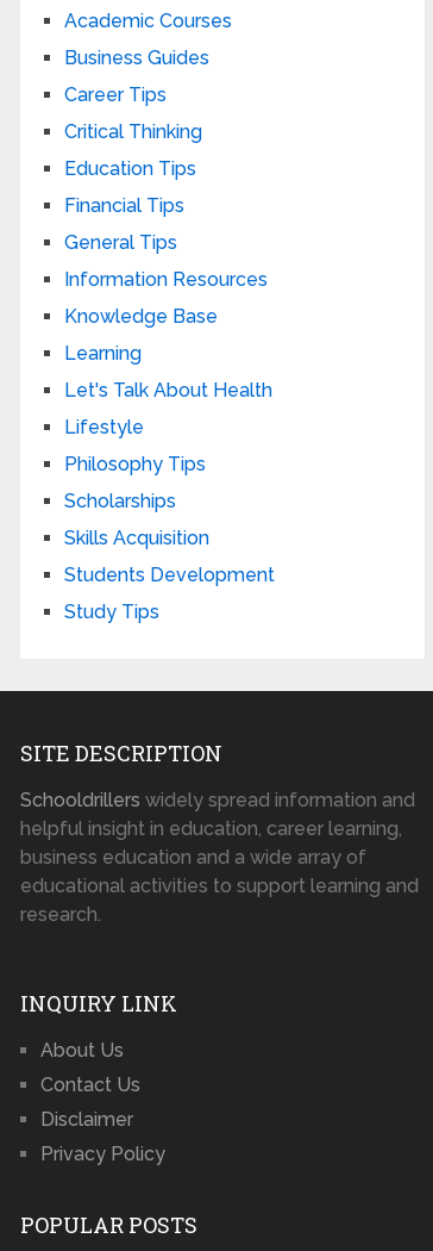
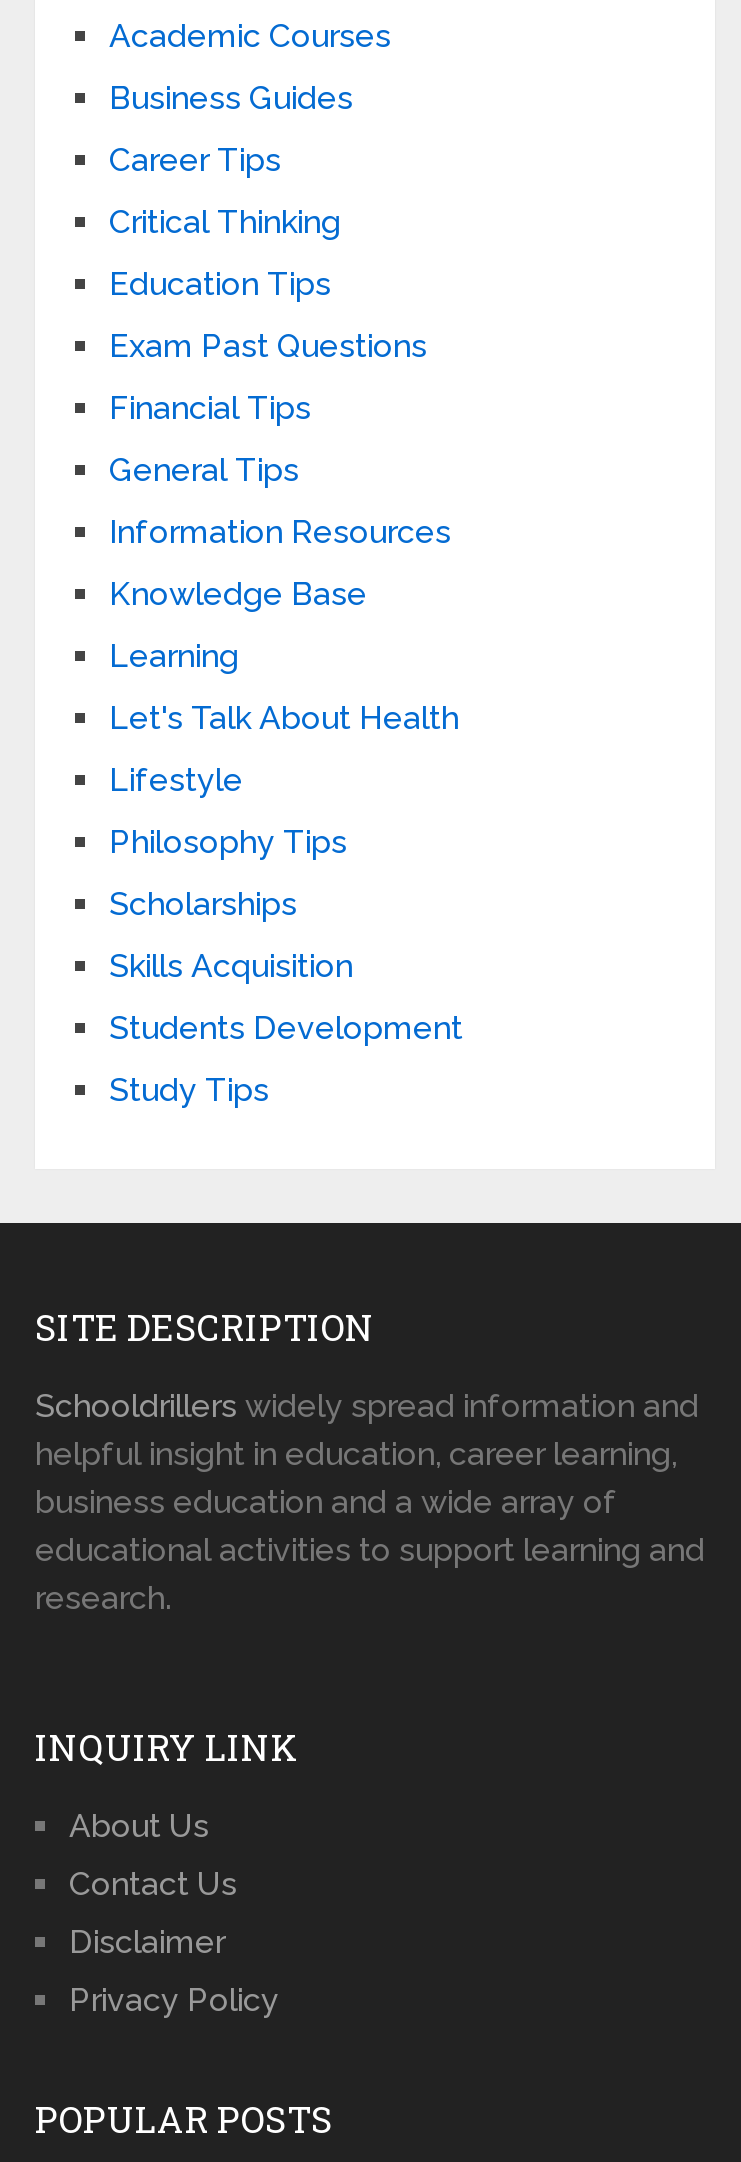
none -> [109,328,427,366] Exam Past Questions

